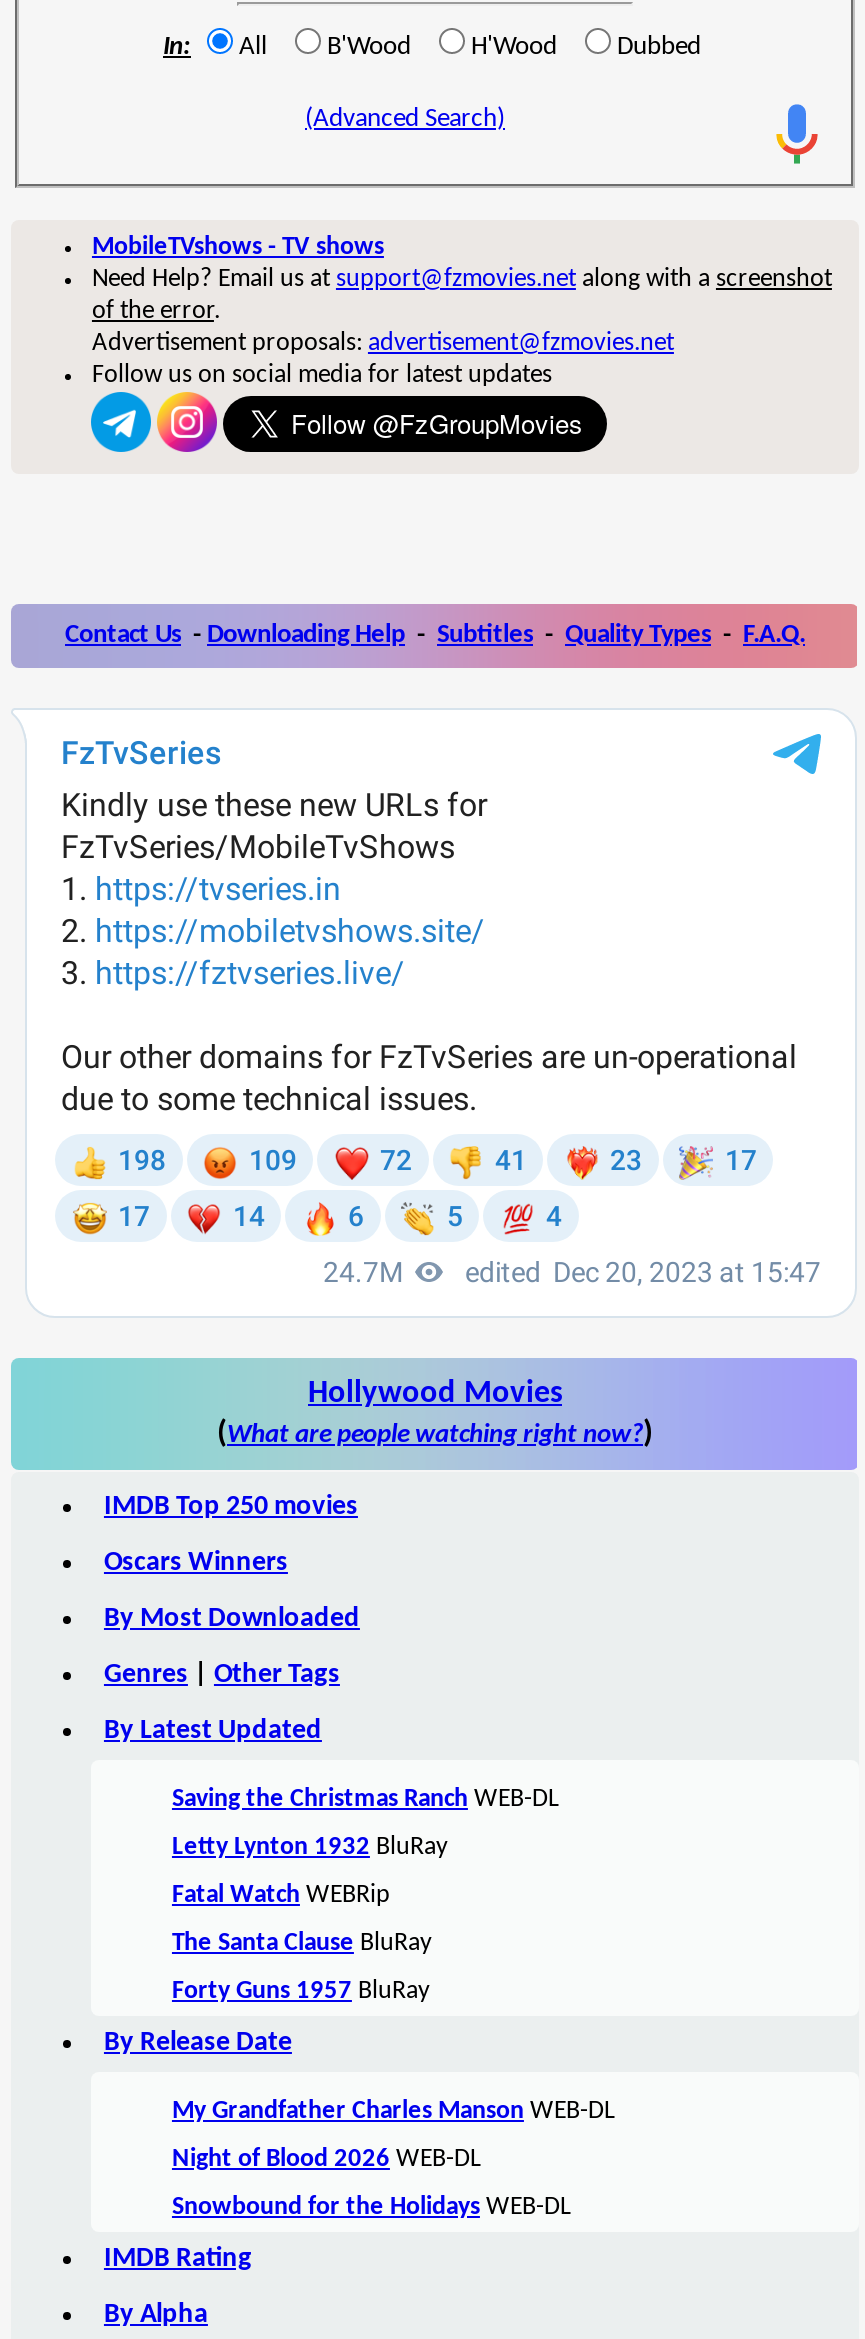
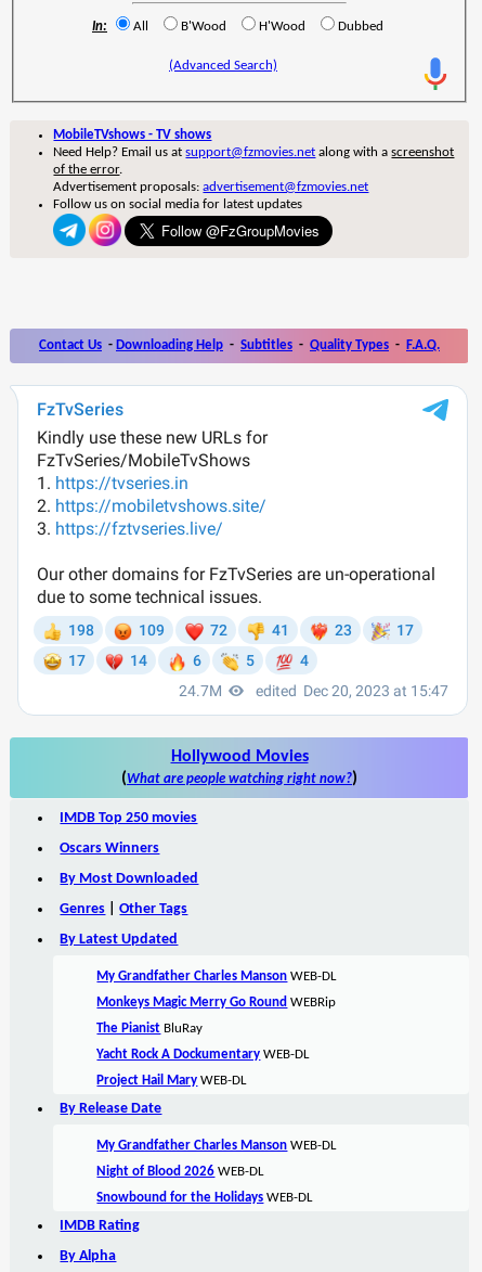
[172,1785,558,1811] Saving the Christmas Ranch WEB-DL -> [97,969,336,983] My Grandfather Charles Manson WEB-DL
[172,1833,448,1859] Letty Lynton 1932 BluRay -> [97,995,336,1009] Monkeys Magic Merry Go Round WEBRip
[172,1881,390,1907] Fatal Watch WEBRip -> [97,1021,203,1035] The Pianist BluRay
[172,1929,432,1955] The Santa Clause BluRay -> [97,1047,309,1061] Yacht Rock A Dockumentary WEB-DL
[172,1977,430,2003] Forty Guns 1957 BluRay -> [97,1073,246,1087] Project Hail Mary WEB-DL

